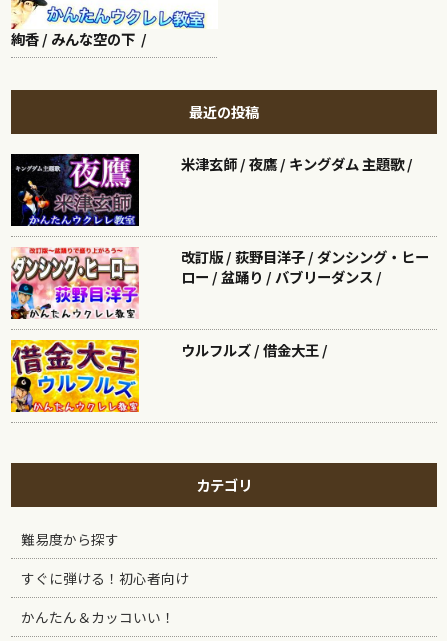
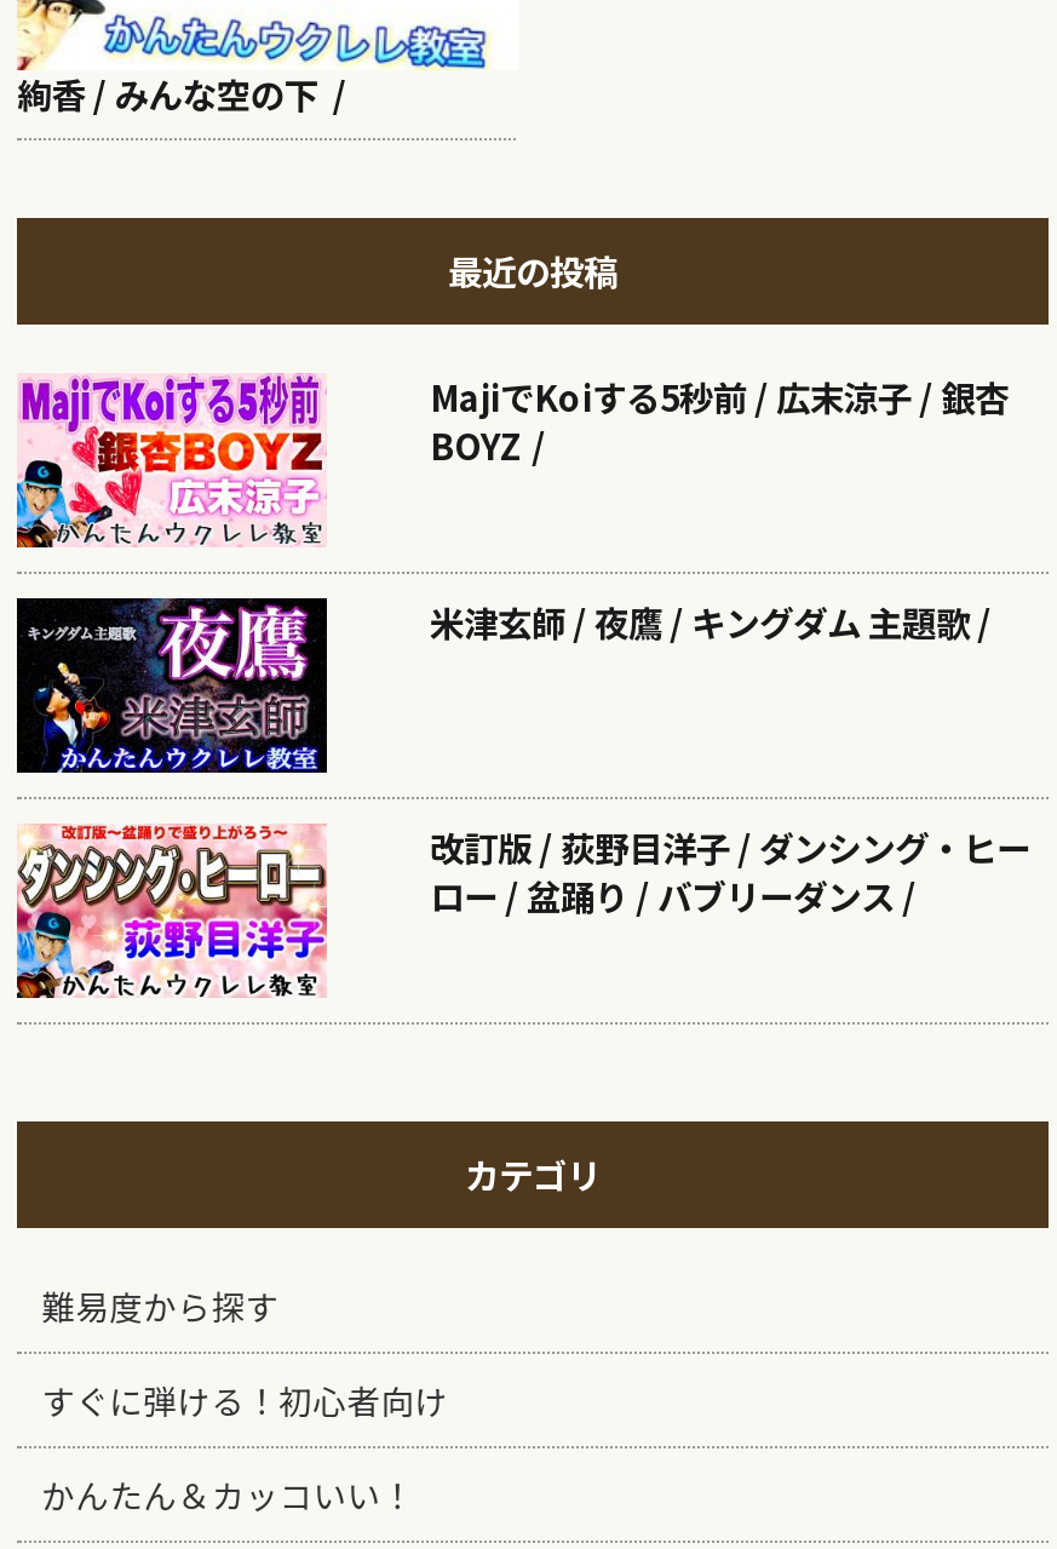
none -> [15,373,327,547] [image]
none -> [430,371,1008,470] MajiでKoiする5秒前 / 広末涼子 / 銀杏 | BOYZ /
moved [181,153,429,287] -> [430,596,1030,920]: 米津玄師 / 夜鷹 / キングダム 主題歌 / | 改訂版 / 荻野目洋子 / ダンシング・ヒー | ロー / 盆踊り / バブリーダンス /
[10,339,140,413] [image] -> none
[181,339,328,360] ウルフルズ / 借金大王 / -> none

